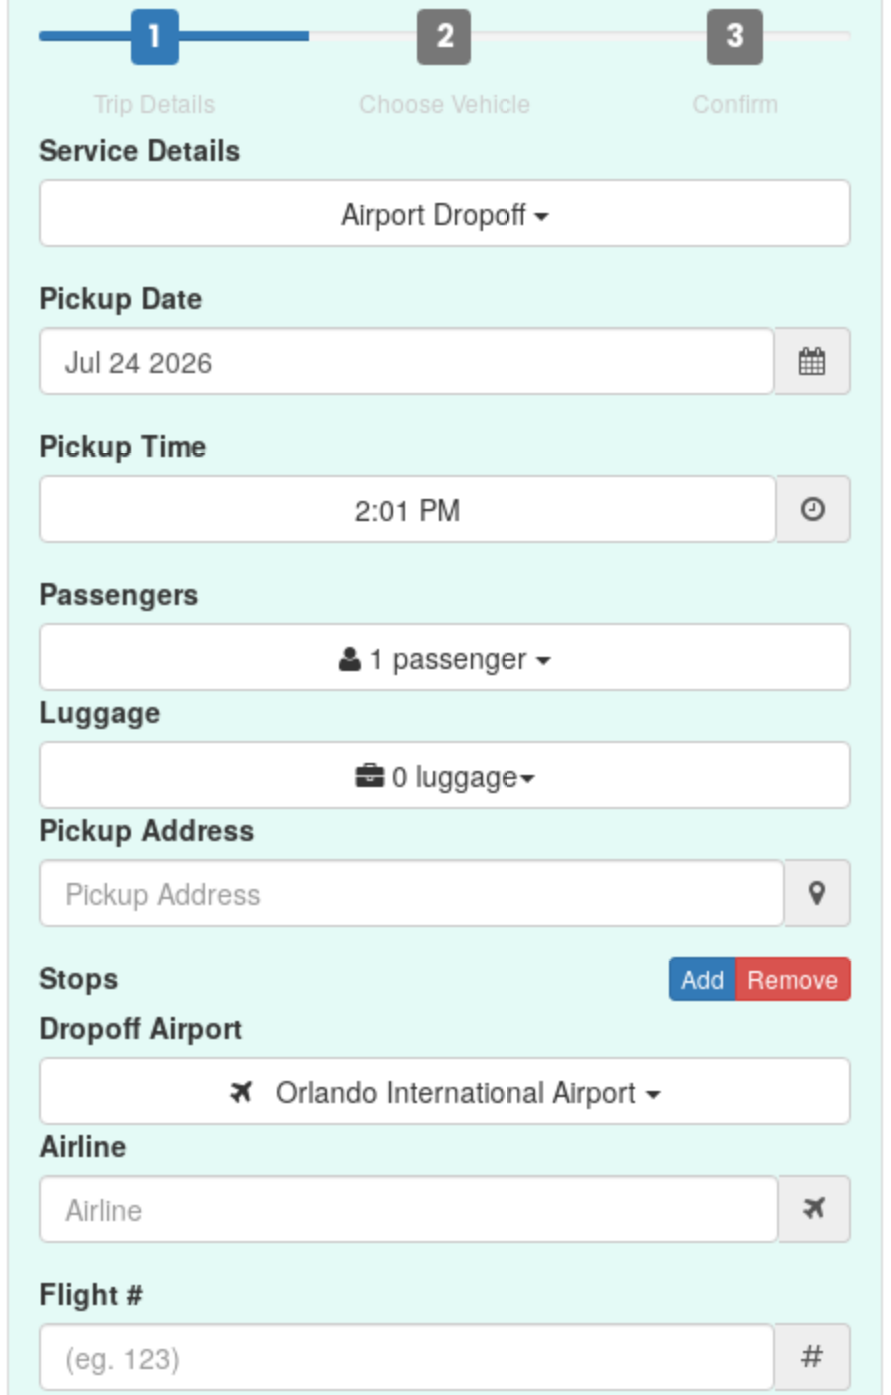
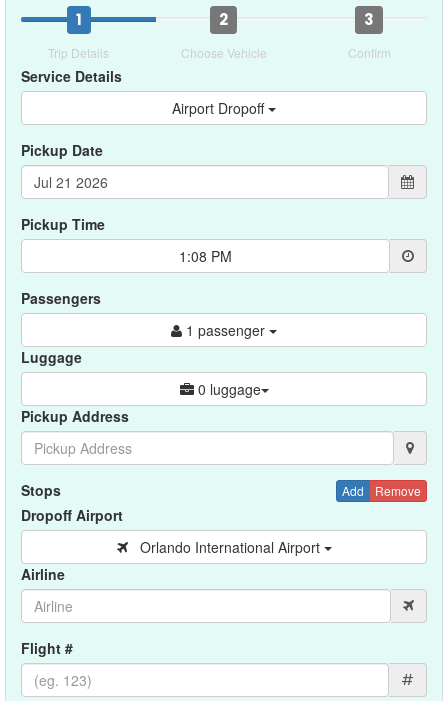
[355,489,461,529] 2:01 PM -> [179,246,232,266] 1:08 PM

